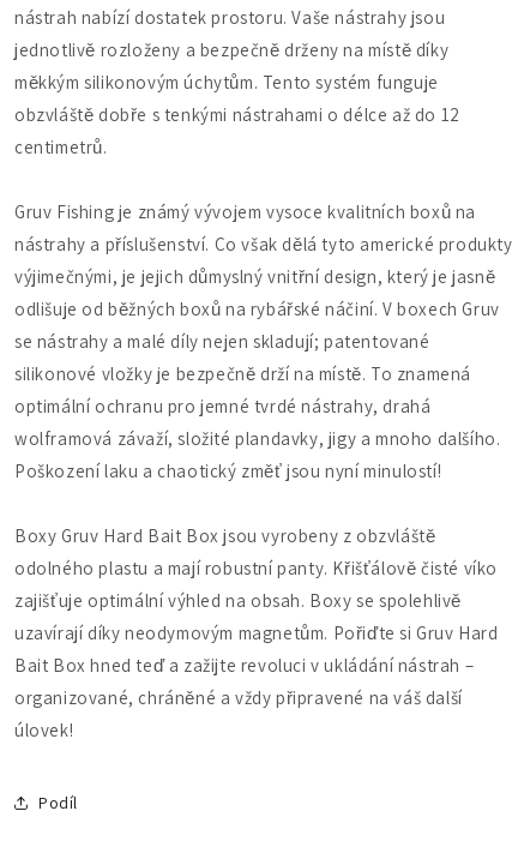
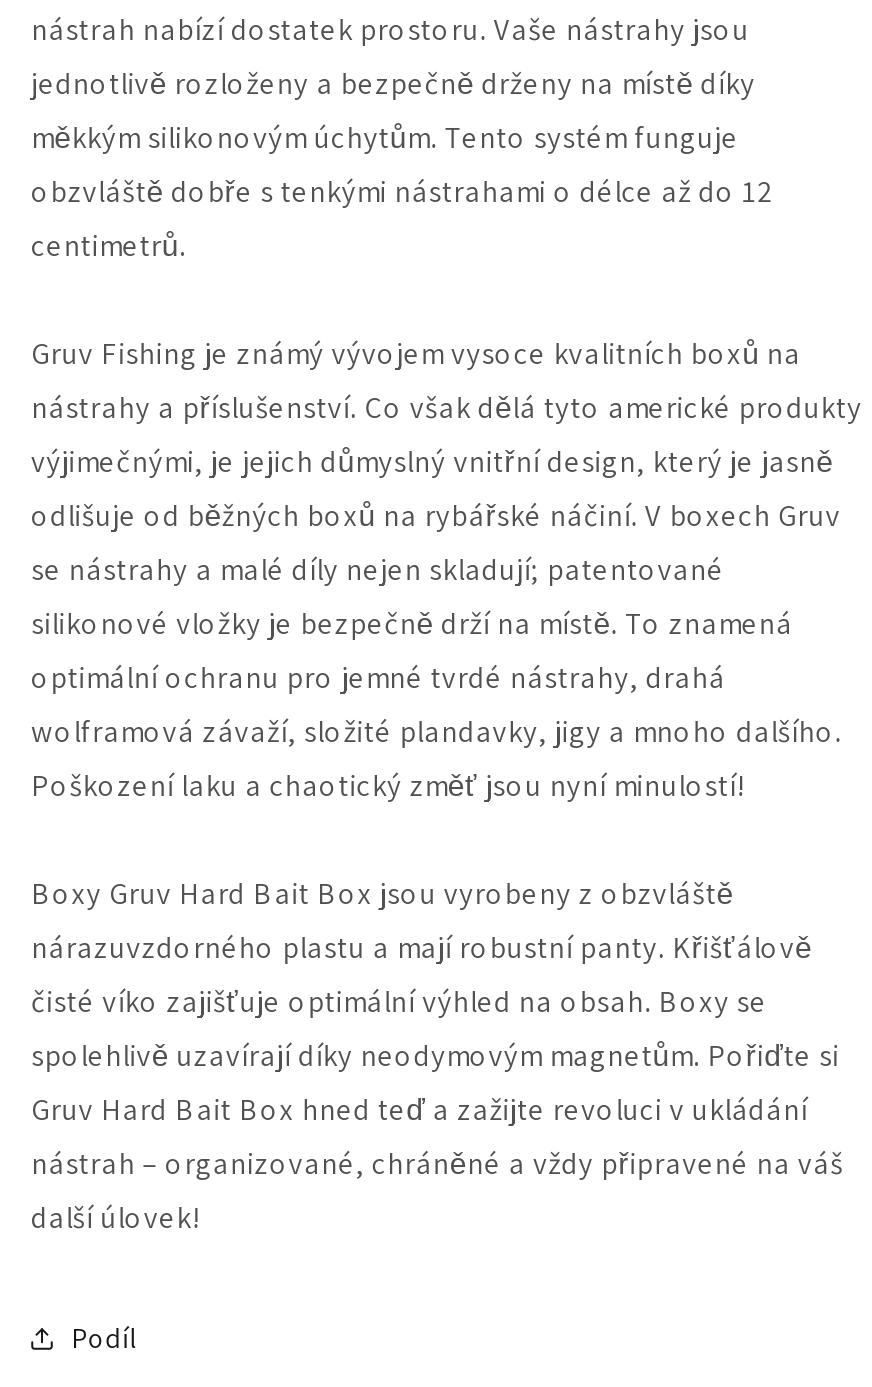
[14,557,498,741] odolného plastu a mají robustní panty. Křišťálově čisté víko | zajišťuje optimální výhled na obsah. Boxy se spolehlivě | uzavírají díky neodymovým magnetům. Pořiďte si Gruv Hard | Bait Box hned teď a zažijte revoluci v ukládání nástrah – | organizované, chráněné a vždy připravené na váš další | úlovek! -> [31,928,843,1236] nárazuvzdorného plastu a mají robustní panty. Křišťálově | čisté víko zajišťuje optimální výhled na obsah. Boxy se | spolehlivě uzavírají díky neodymovým magnetům. Pořiďte si | Gruv Hard Bait Box hned teď a zažijte revoluci v ukládání | nástrah – organizované, chráněné a vždy připravené na váš | další úlovek!

